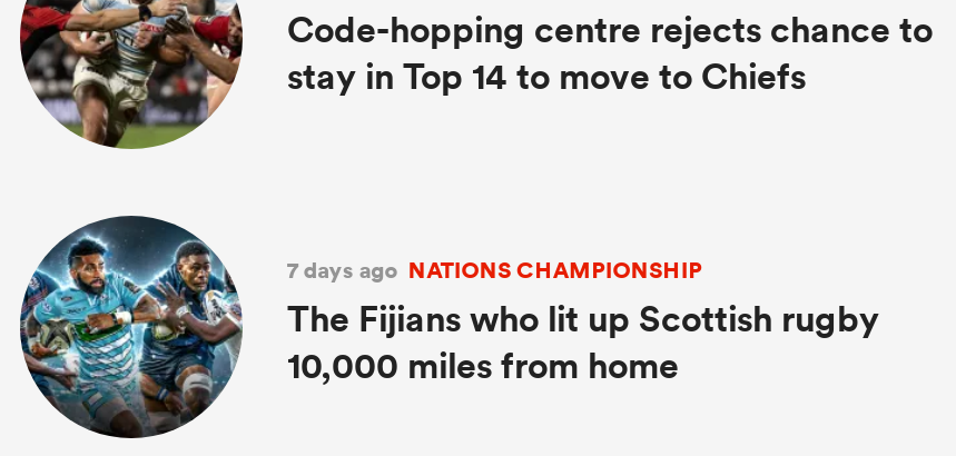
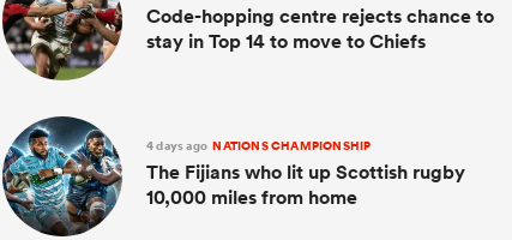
[287,252,702,286] 7 days ago NATIONS CHAMPIONSHIP -> [146,136,371,154] 4 days ago NATIONS CHAMPIONSHIP

